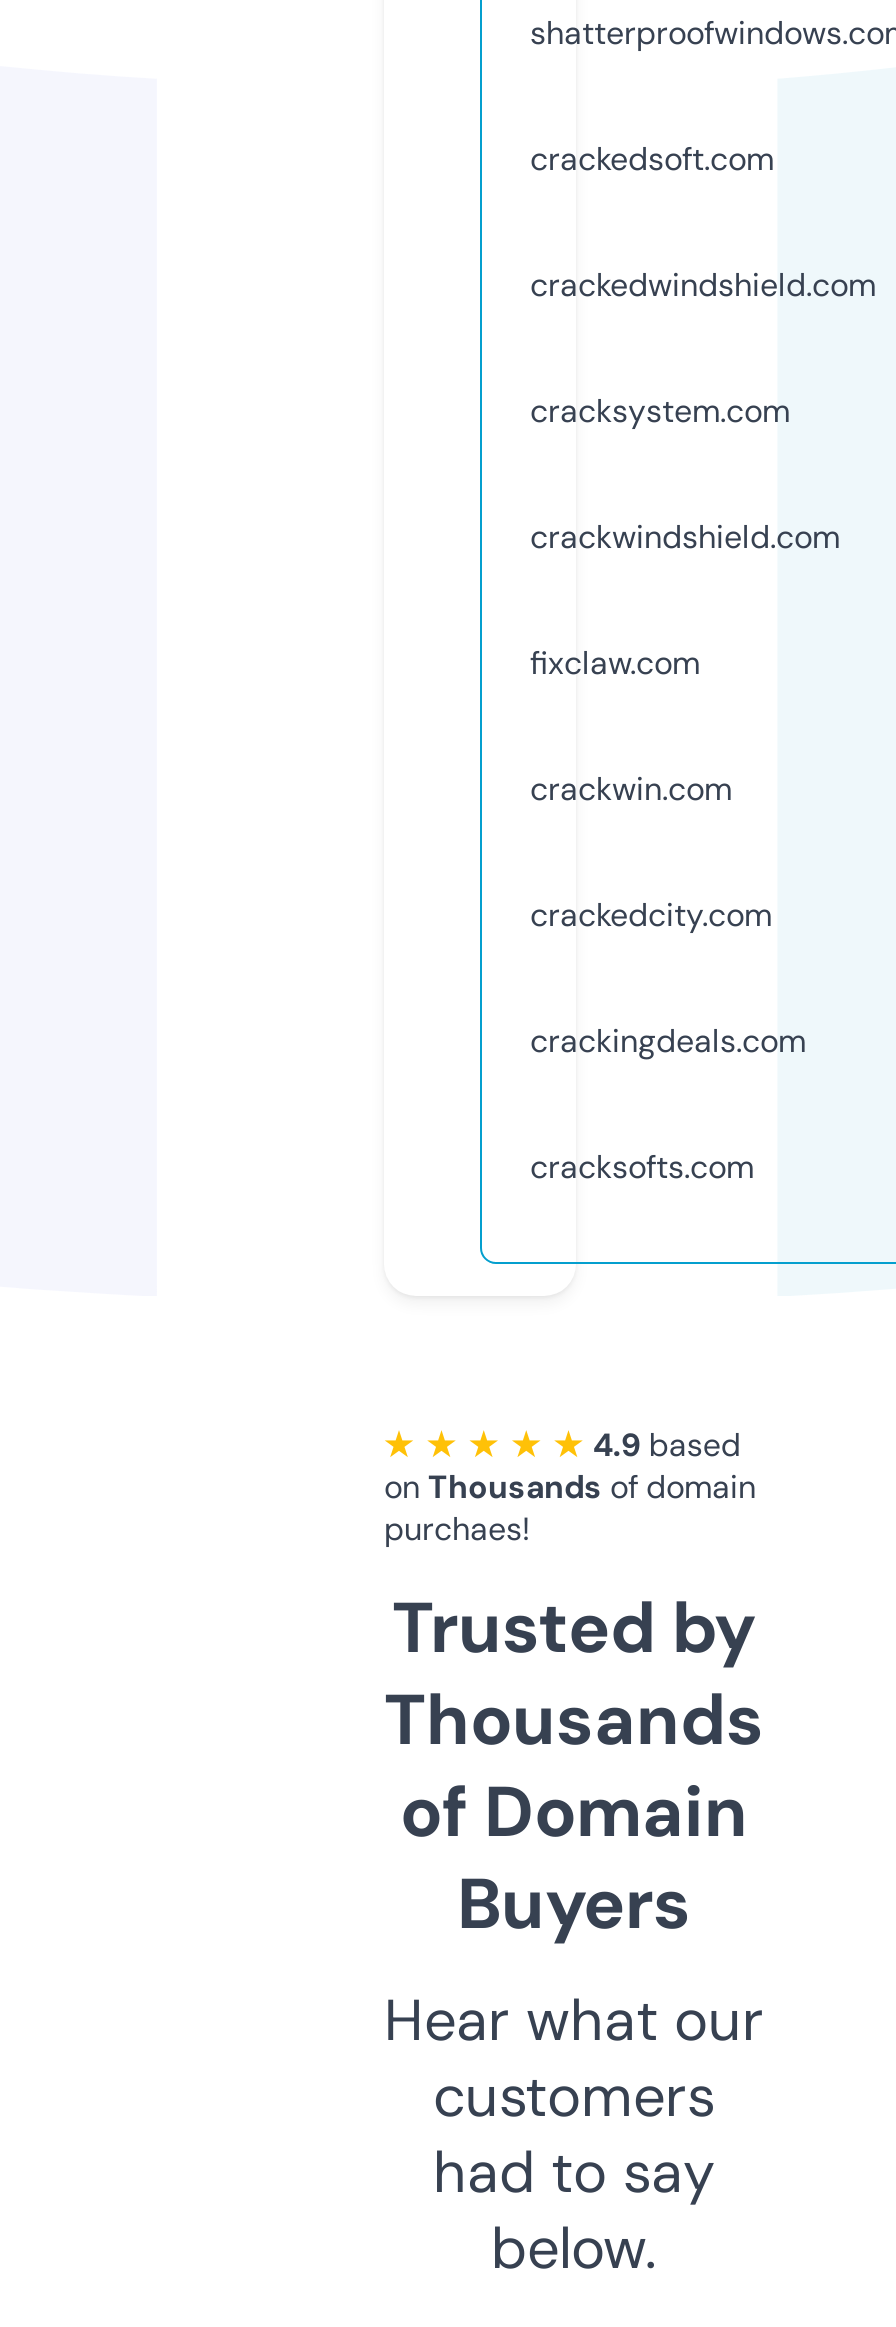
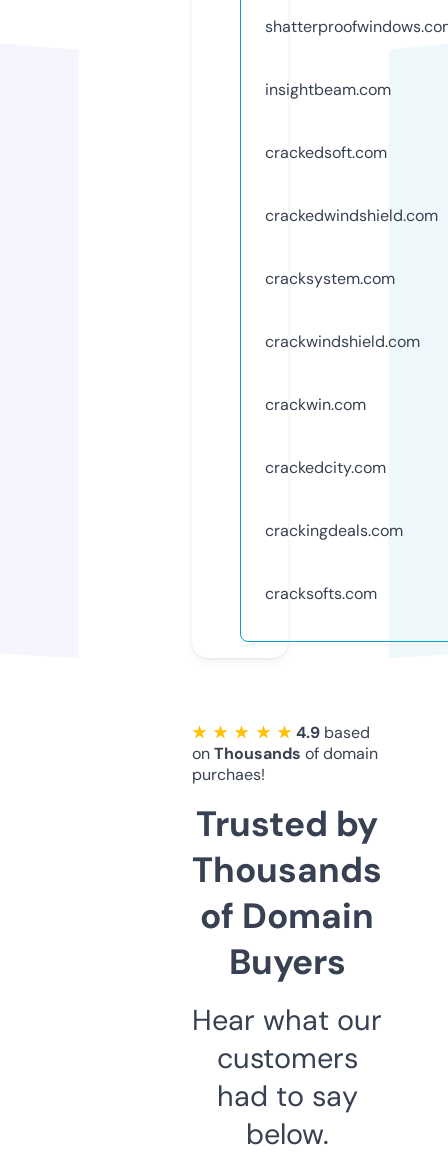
none -> [265,79,391,100] insightbeam.com
moved [530,138,876,558] -> [265,142,438,352]: crackedsoft.com | crackedwindshield.com | cracksystem.com | crackwindshield.com
[530,642,700,684] fixclaw.com -> none

